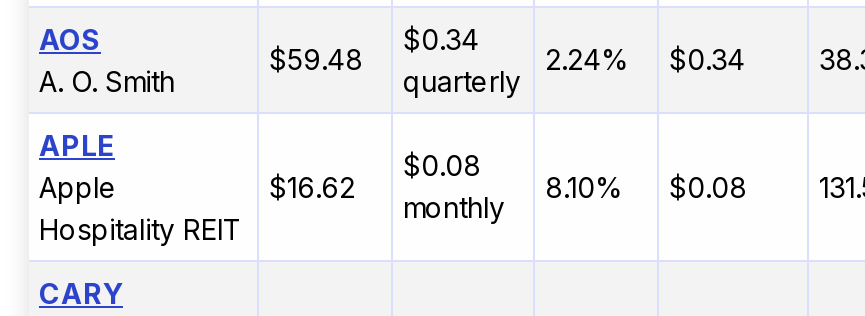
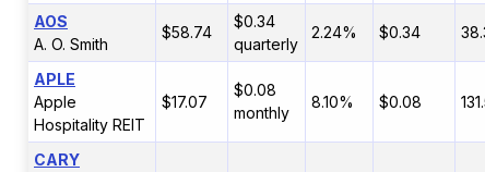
[269,42,363,76] $59.48 -> [162,23,212,42] $58.74
[269,170,355,204] $16.62 -> [162,93,208,111] $17.07

